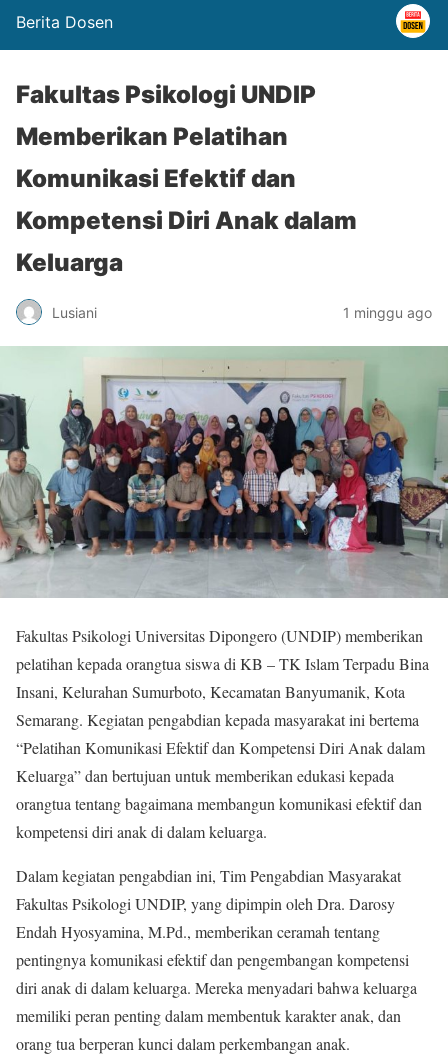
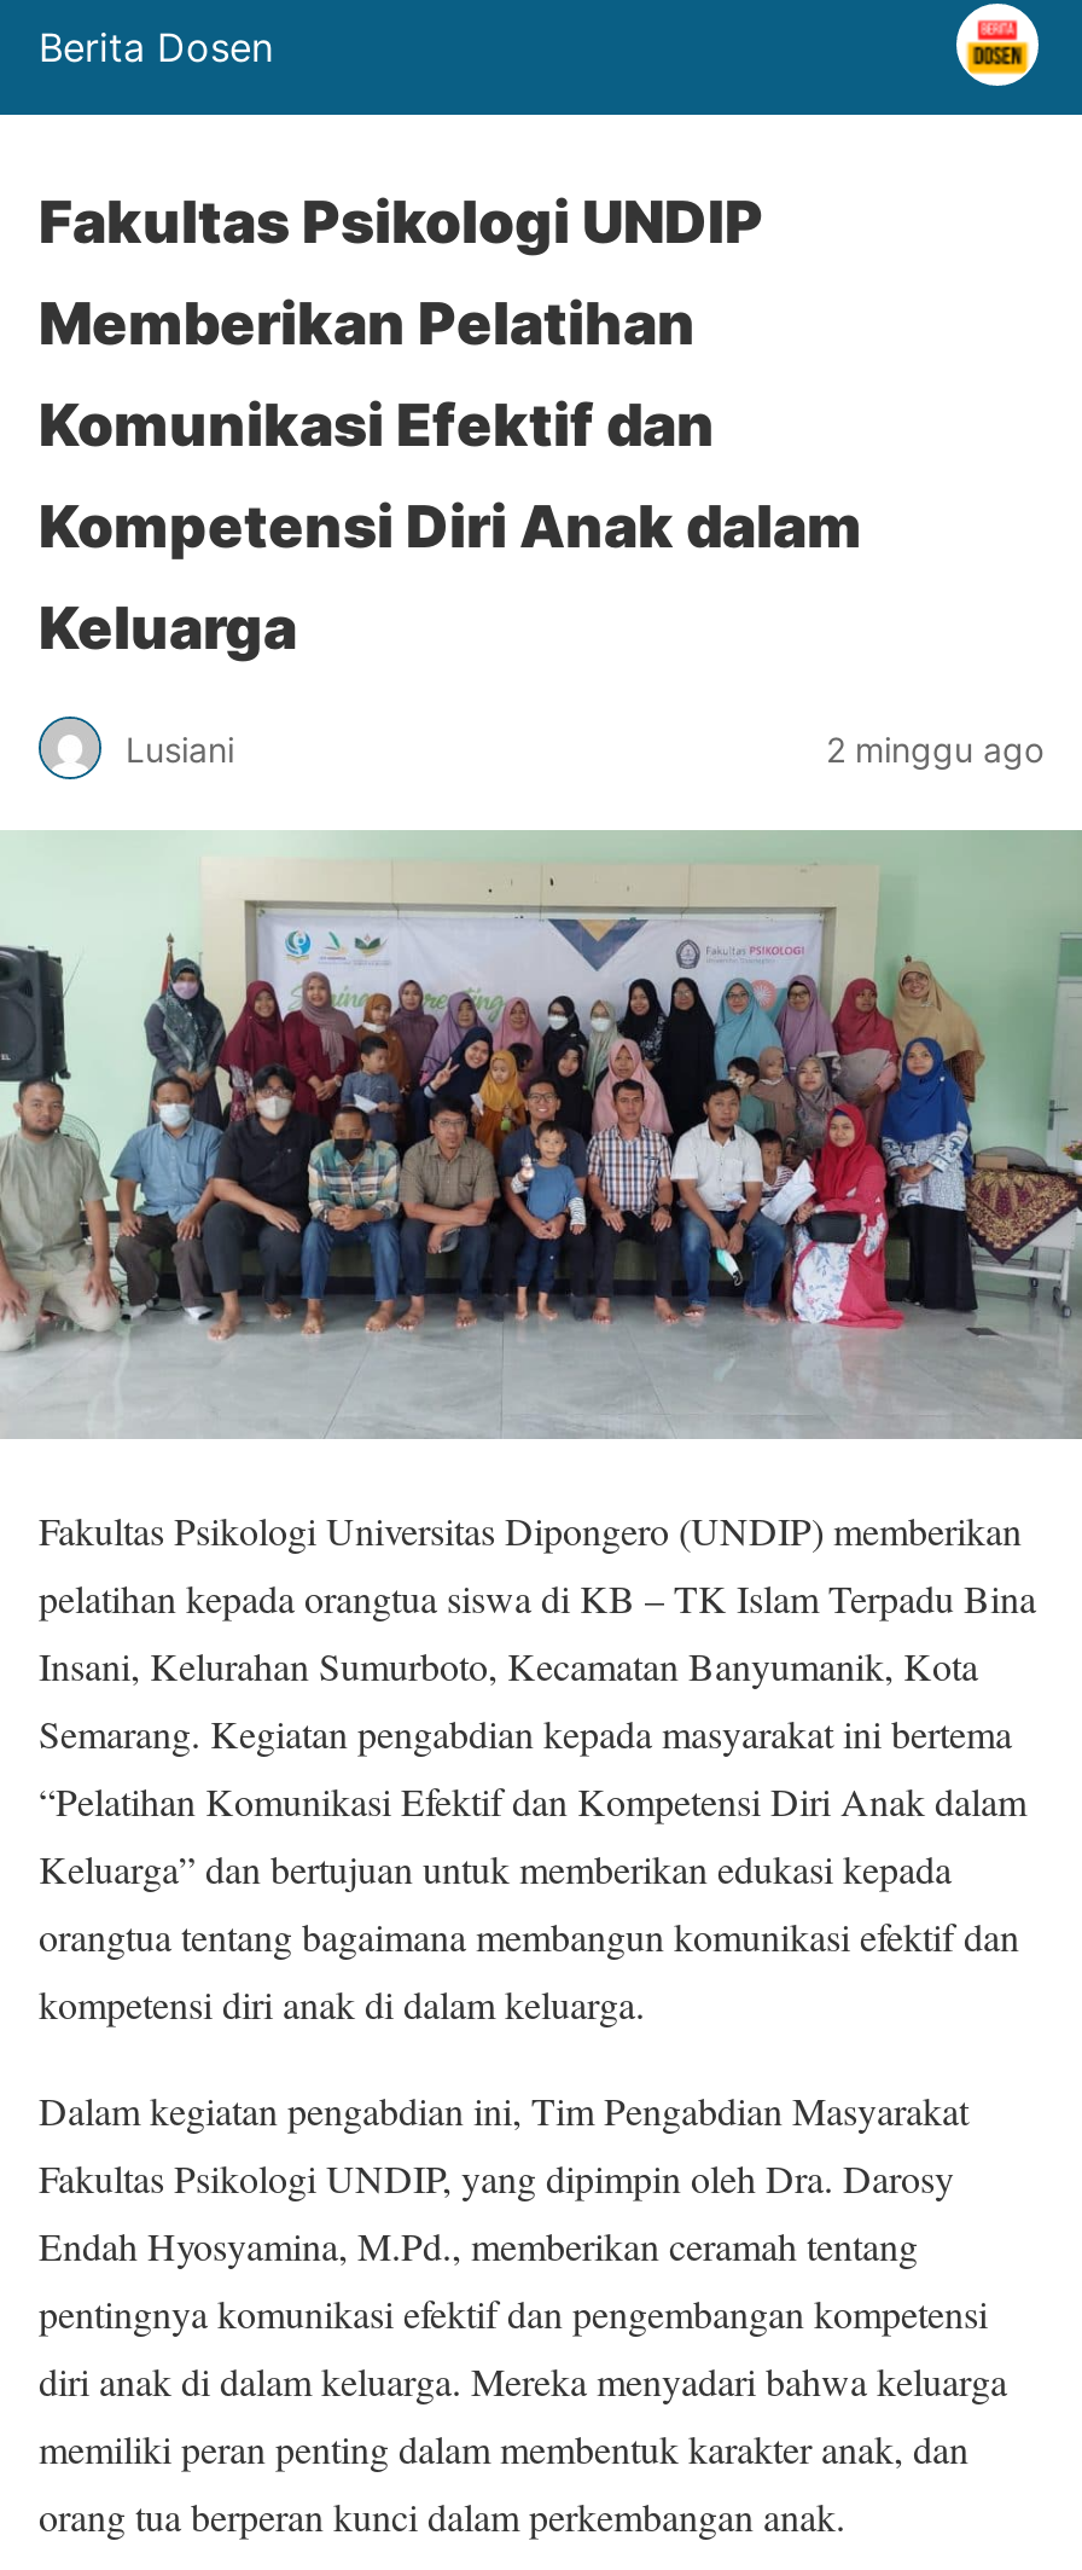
[343,303,432,320] 1 minggu ago -> [826,727,1043,768] 2 minggu ago

